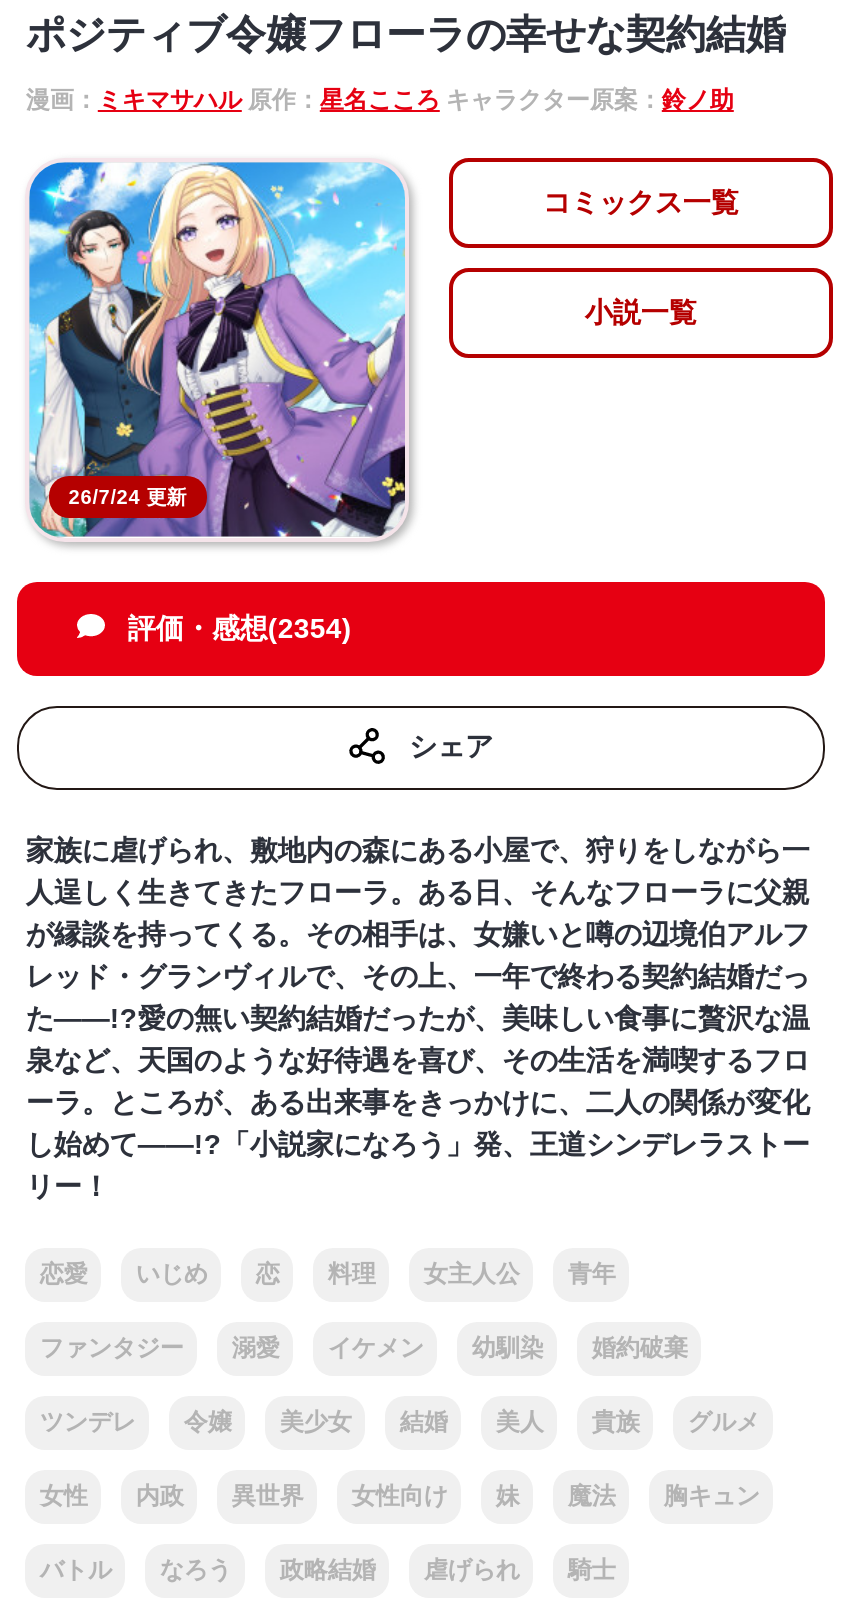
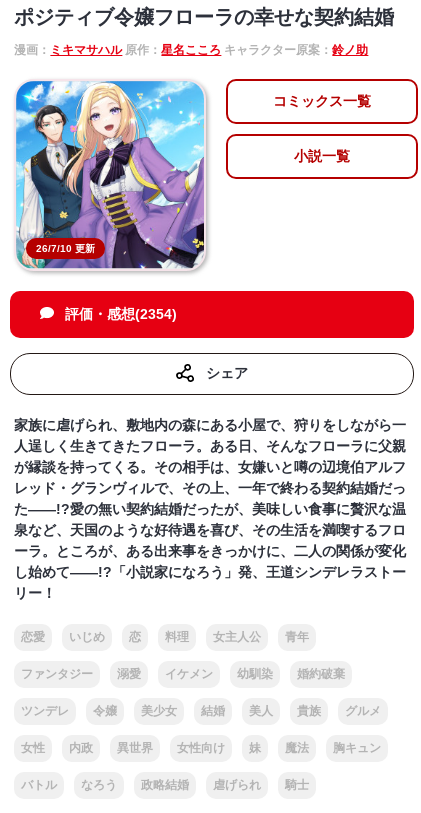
[69,487,187,509] 26/7/24 更新 -> [36,243,95,254] 26/7/10 更新

